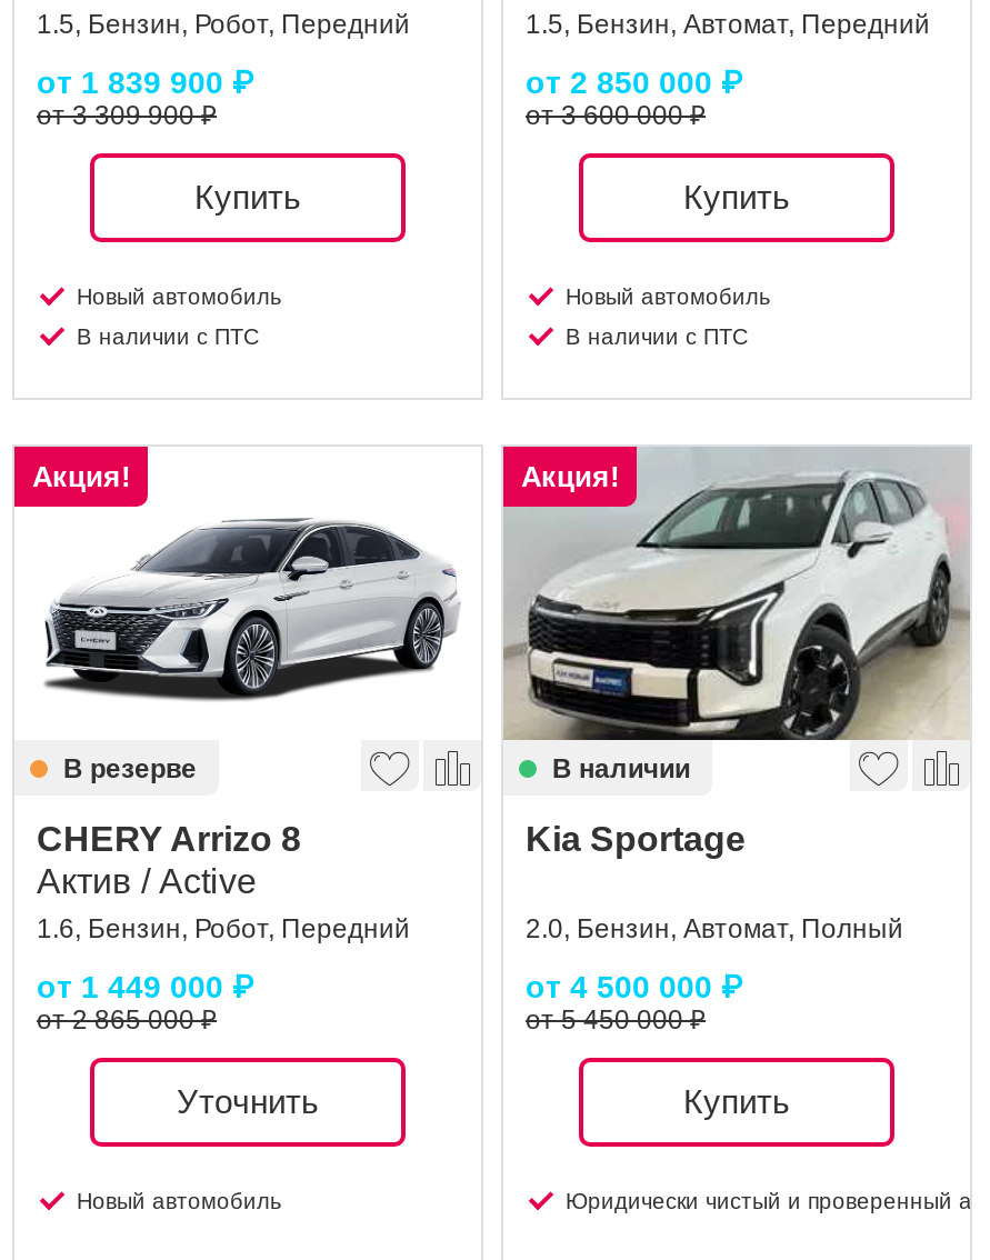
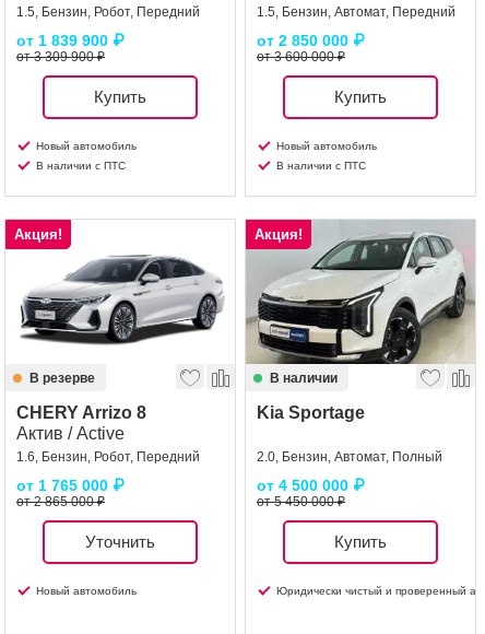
[37,969,257,1004] от 1 449 000 ₽ -> [16,477,125,494] от 1 765 000 ₽

